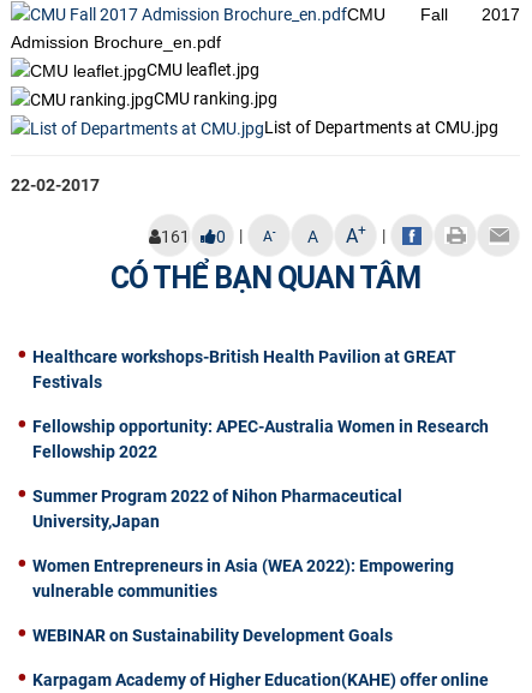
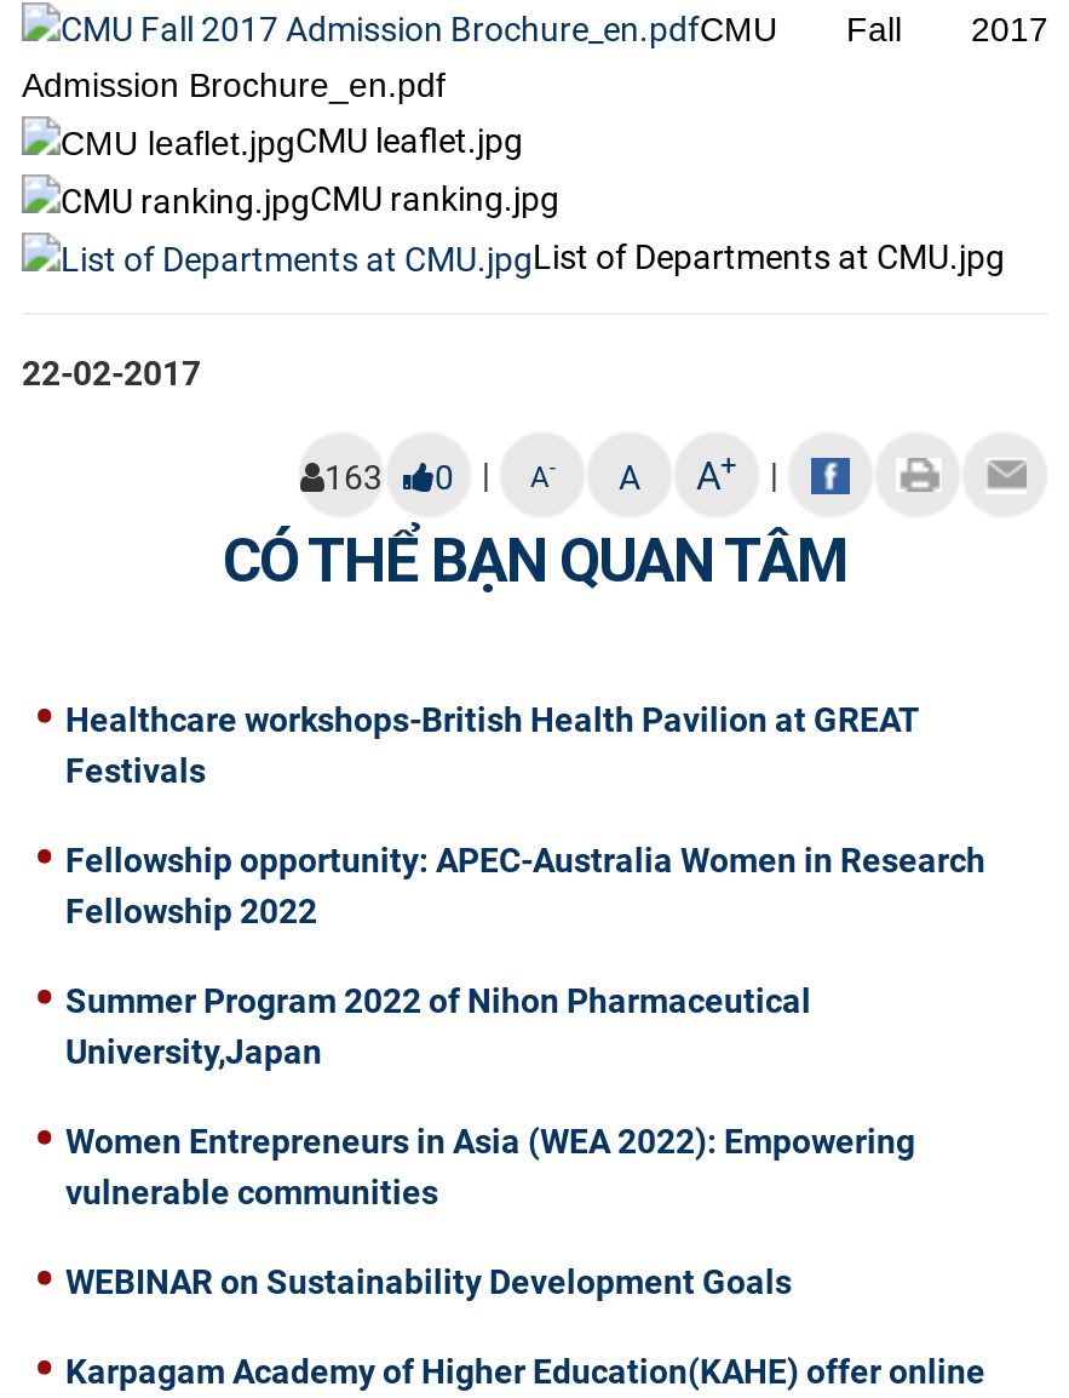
[161,227,190,246] 161 -> [324,457,383,496] 163

